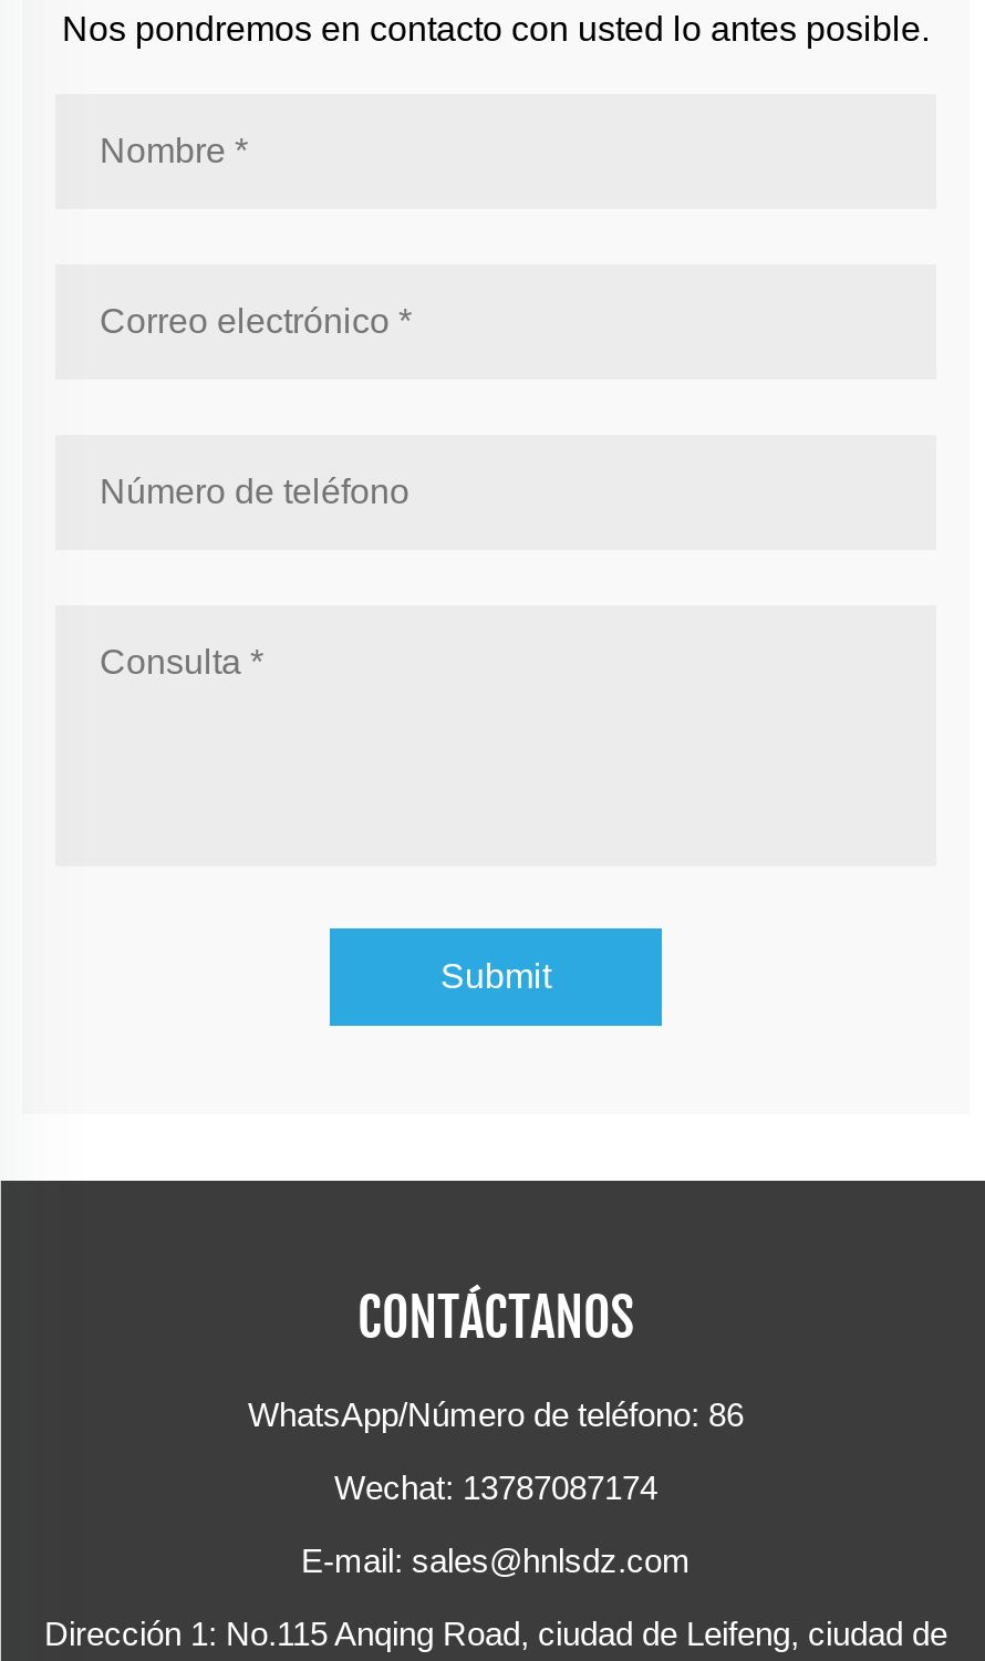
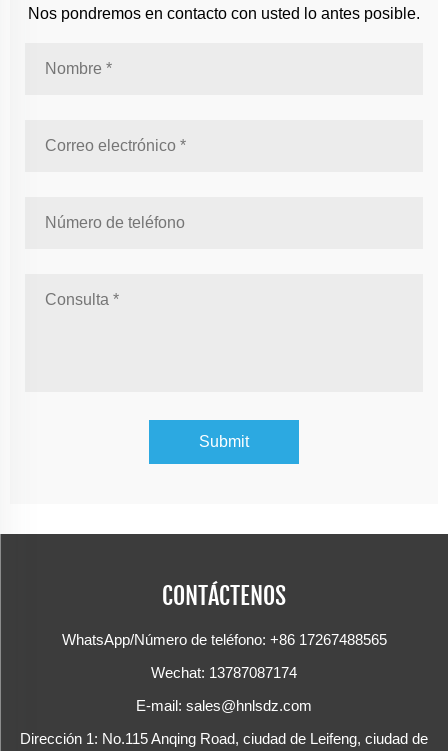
[357,1284,634,1351] CONTÁCTANOS -> [162,581,286,611] CONTÁCTENOS
[248,1395,744,1433] WhatsApp/Número de teléfono: 86 -> [61,631,386,648] WhatsApp/Número de teléfono: +86 17267488565

